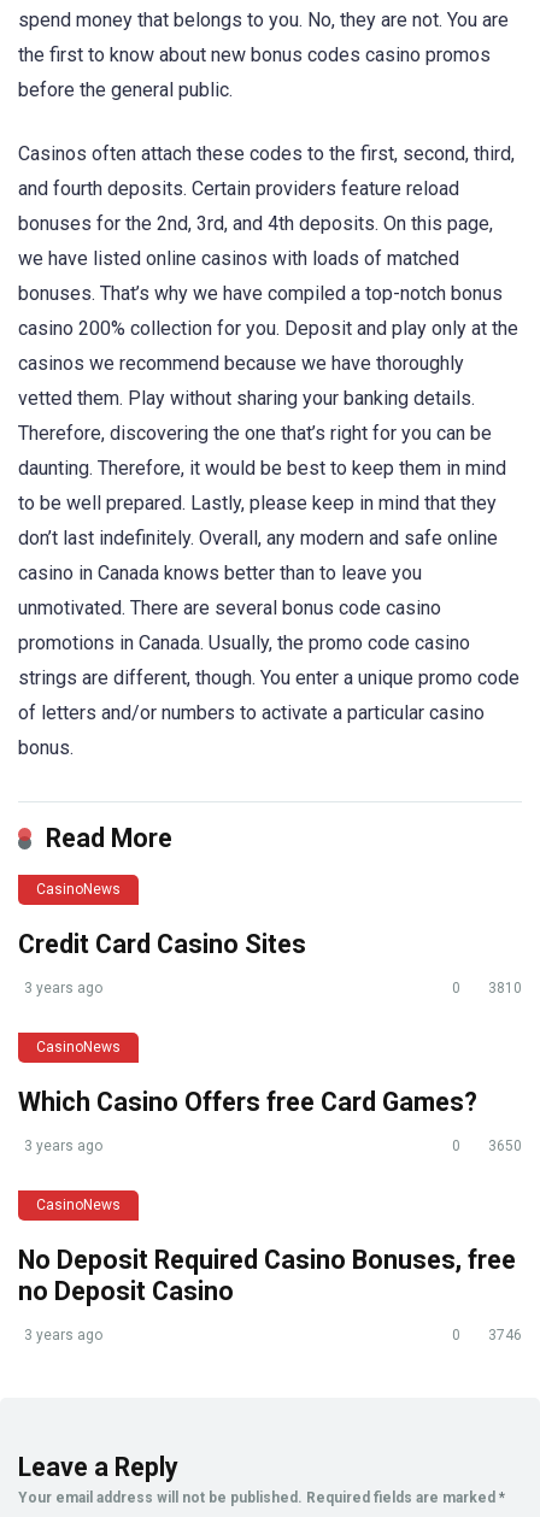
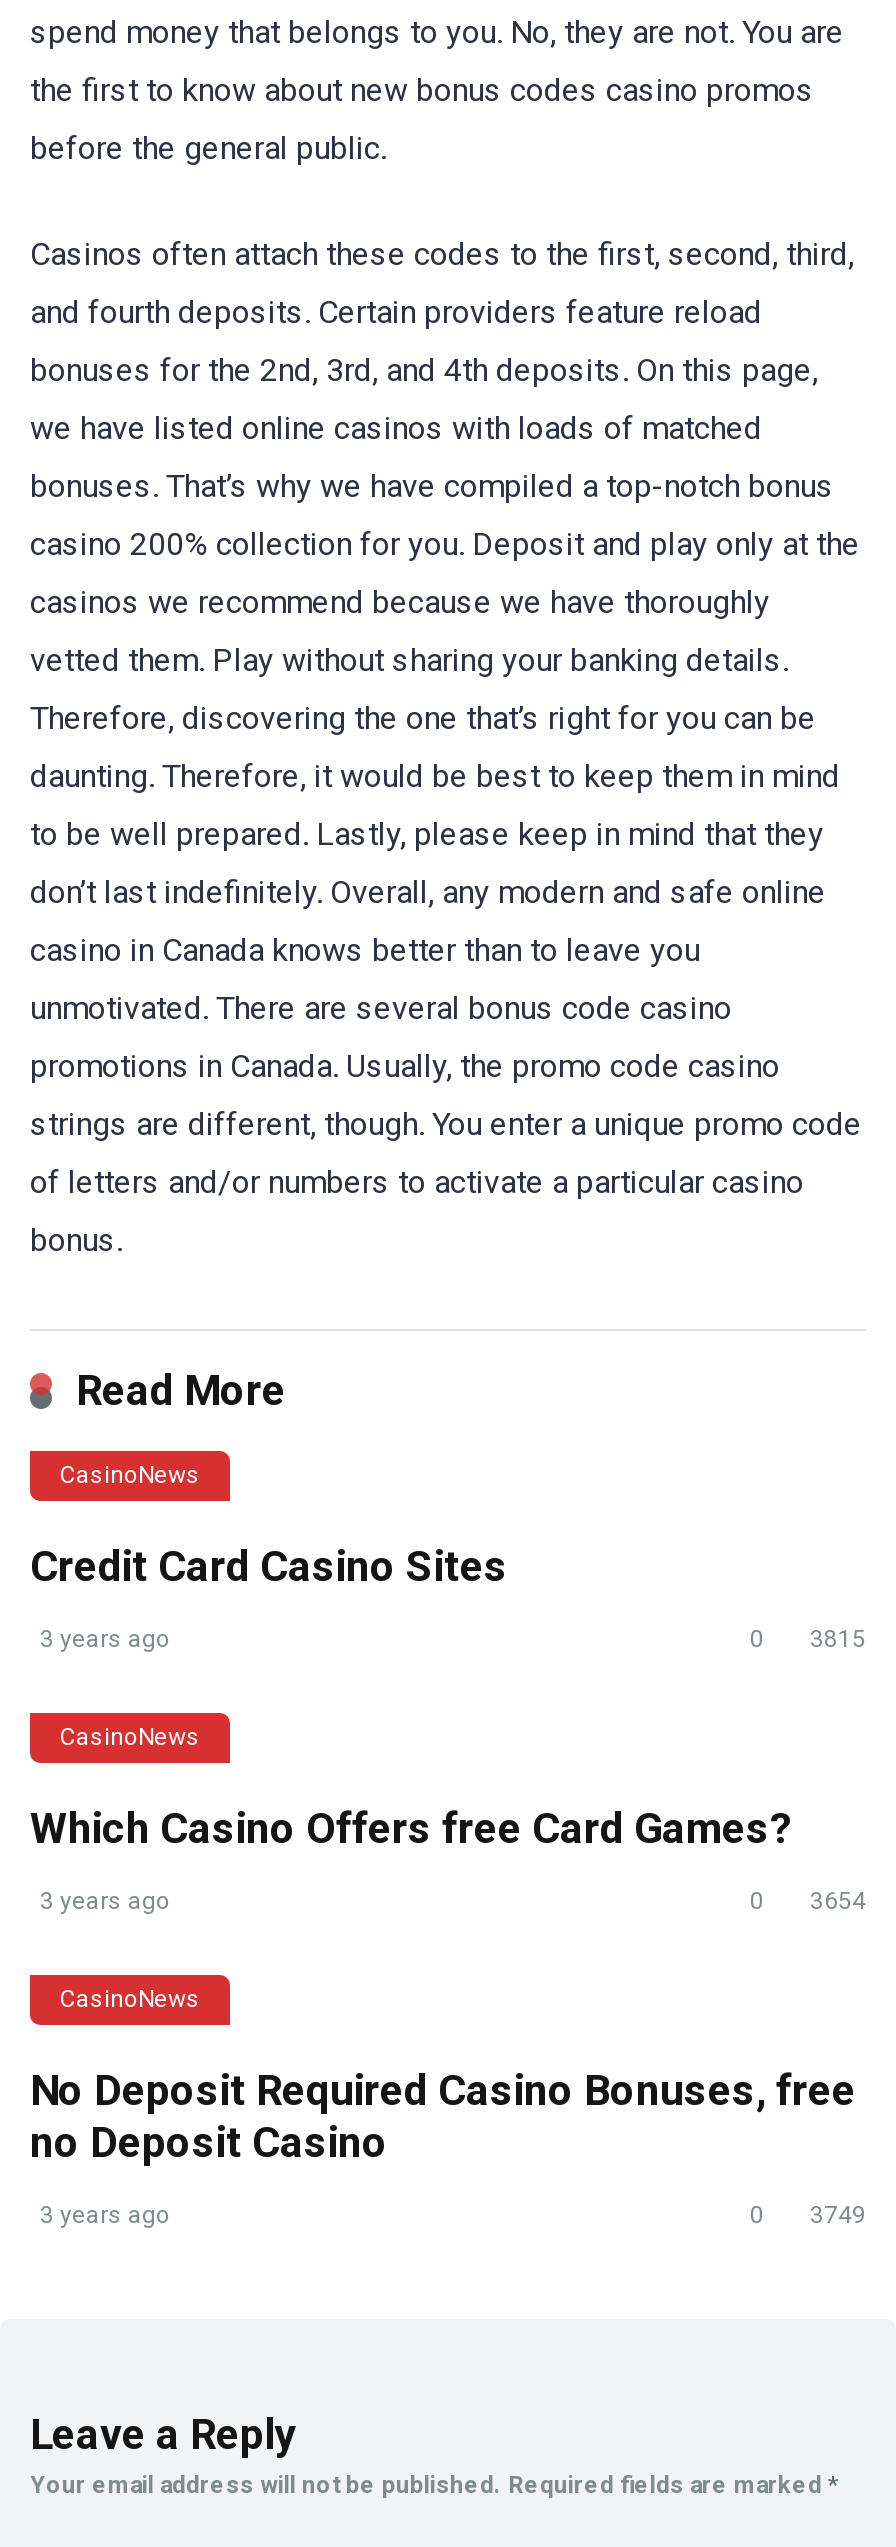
[452,979,522,996] 0 3810 -> [750,1624,866,1652] 0 3815
[452,1137,522,1154] 0 3650 -> [750,1886,866,1914] 0 3654
[452,1326,522,1343] 0 3746 -> [750,2200,866,2228] 0 3749

